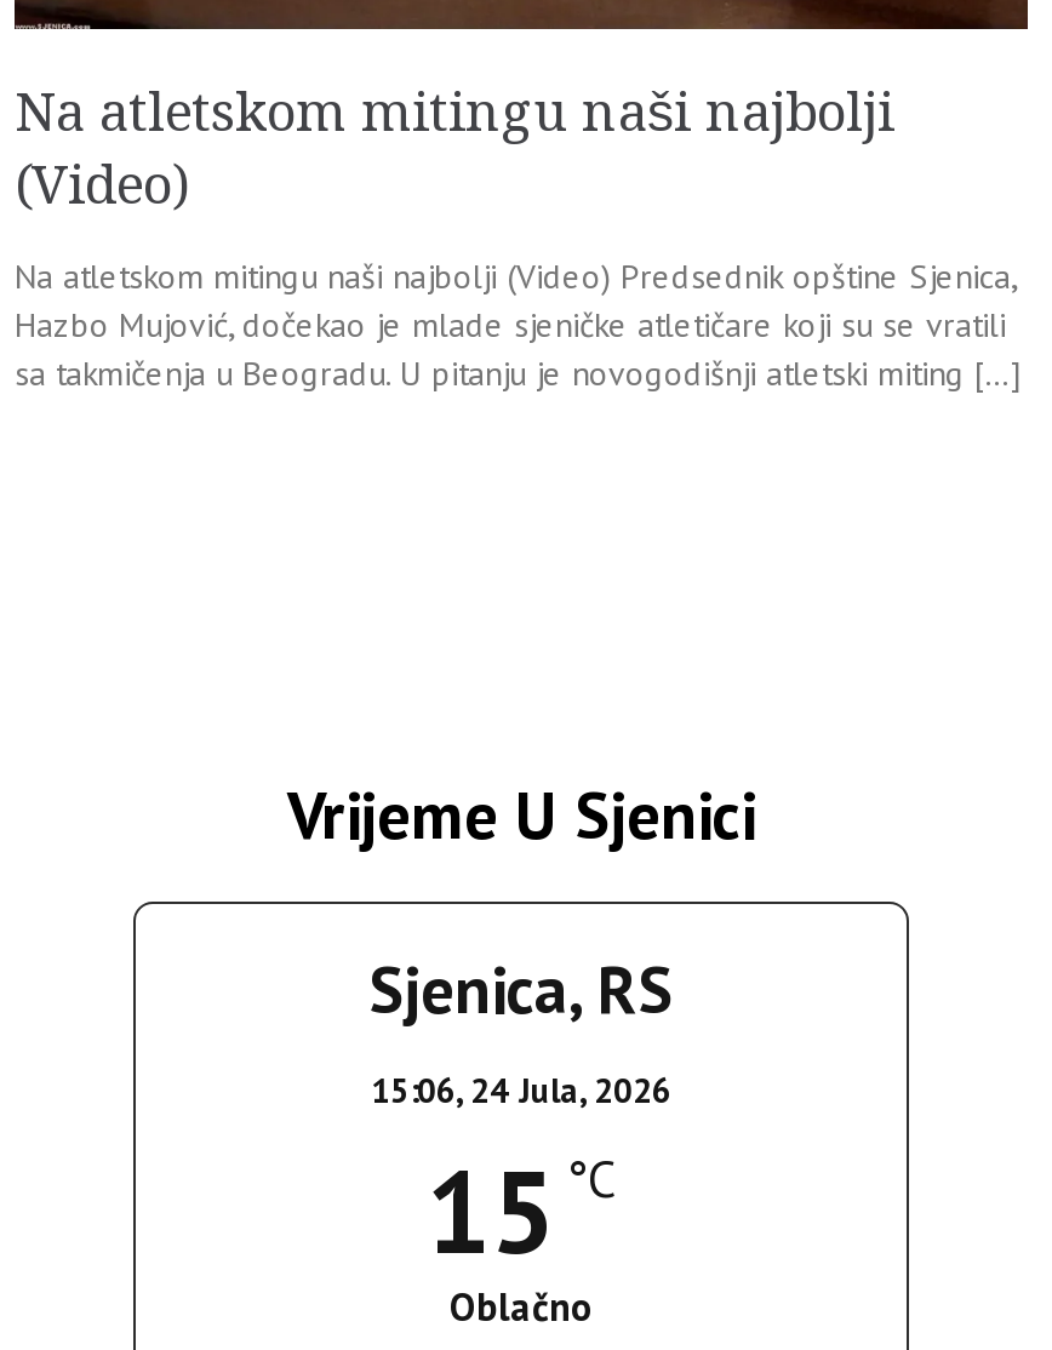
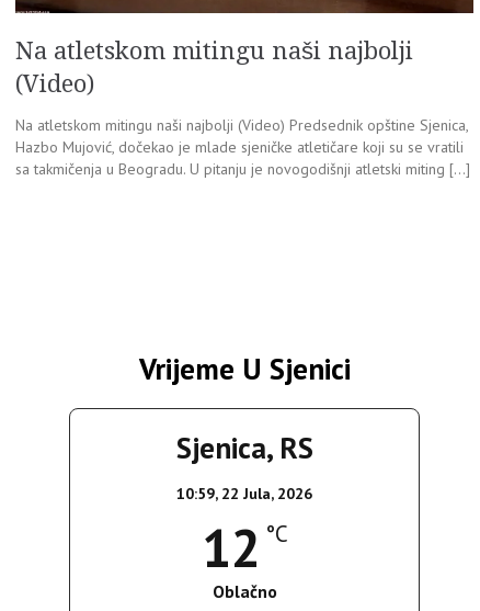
[371,1070,671,1113] 15:06, 24 Jula, 2026 -> [176,484,312,504] 10:59, 22 Jula, 2026
[425,1135,617,1286] 15 °C -> [201,514,288,582] 12 °C

